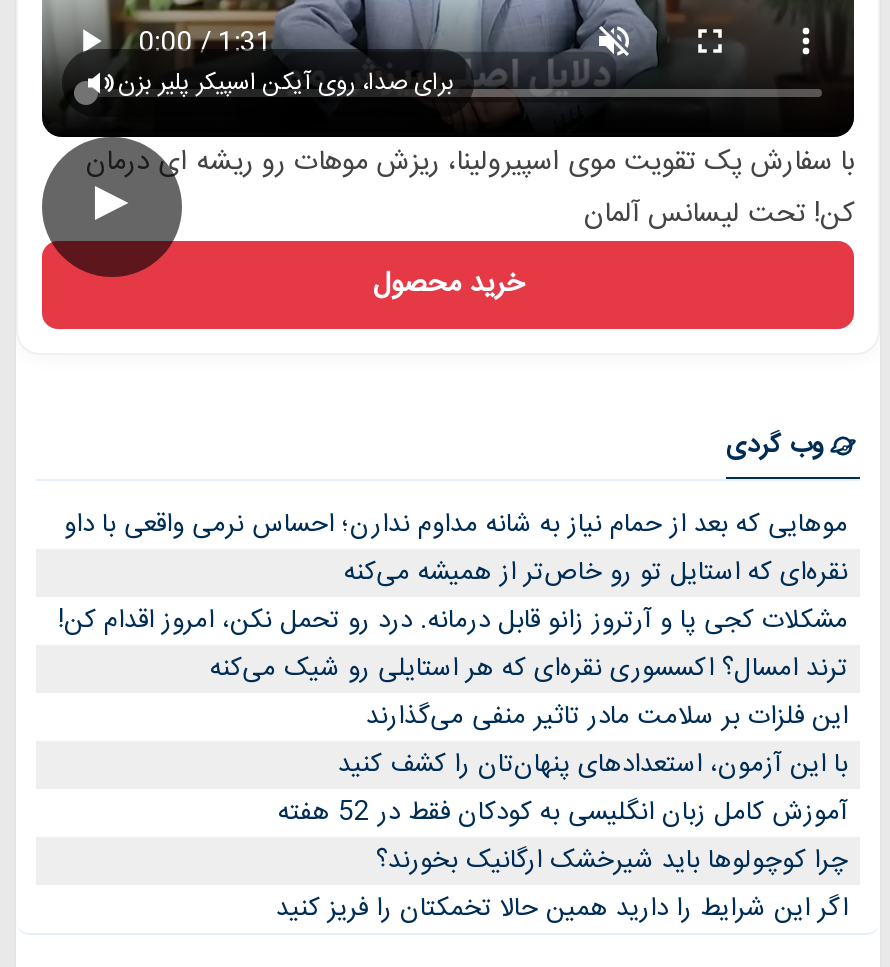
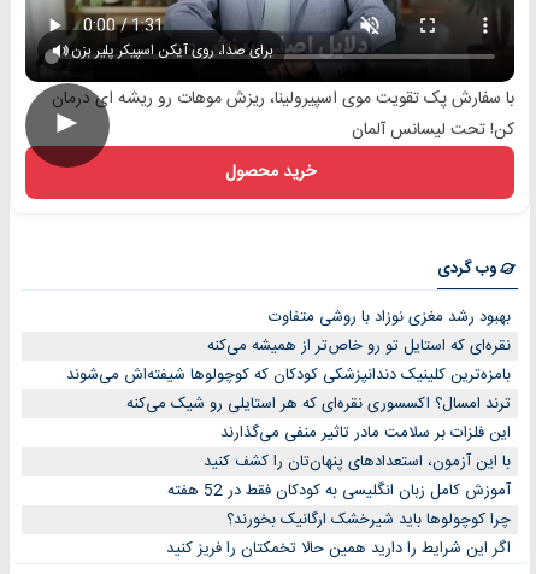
[64,503,848,547] موهایی که بعد از حمام نیاز به شانه مداوم ندارن؛ احساس نرمی واقعی با داو -> [269,303,511,330] بهبود رشد مغزی نوزاد با روشی متفاوت
[58,599,848,643] مشکلات کجی پا و آرتروز زانو قابل درمانه. درد رو تحمل نکن، امروز اقدام کن! -> [66,361,511,388] بامزه‌ترین کلینیک دندانپزشکی کودکان که کوچولوها شیفته‌اش می‌شوند

